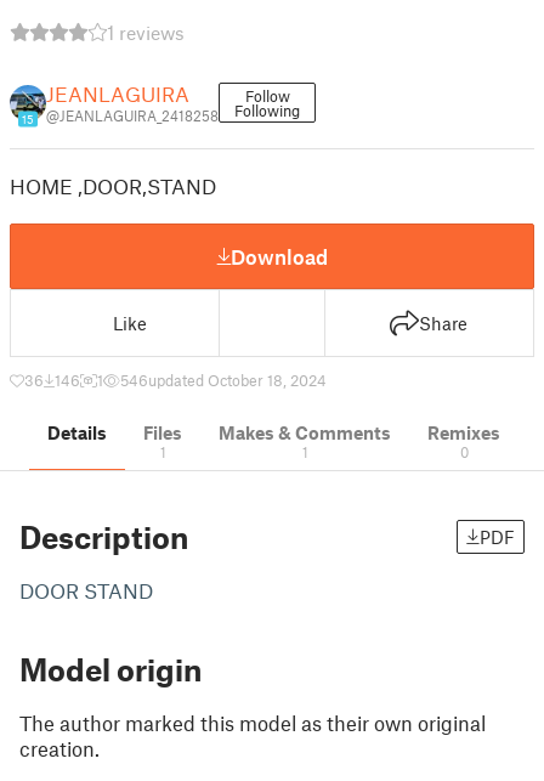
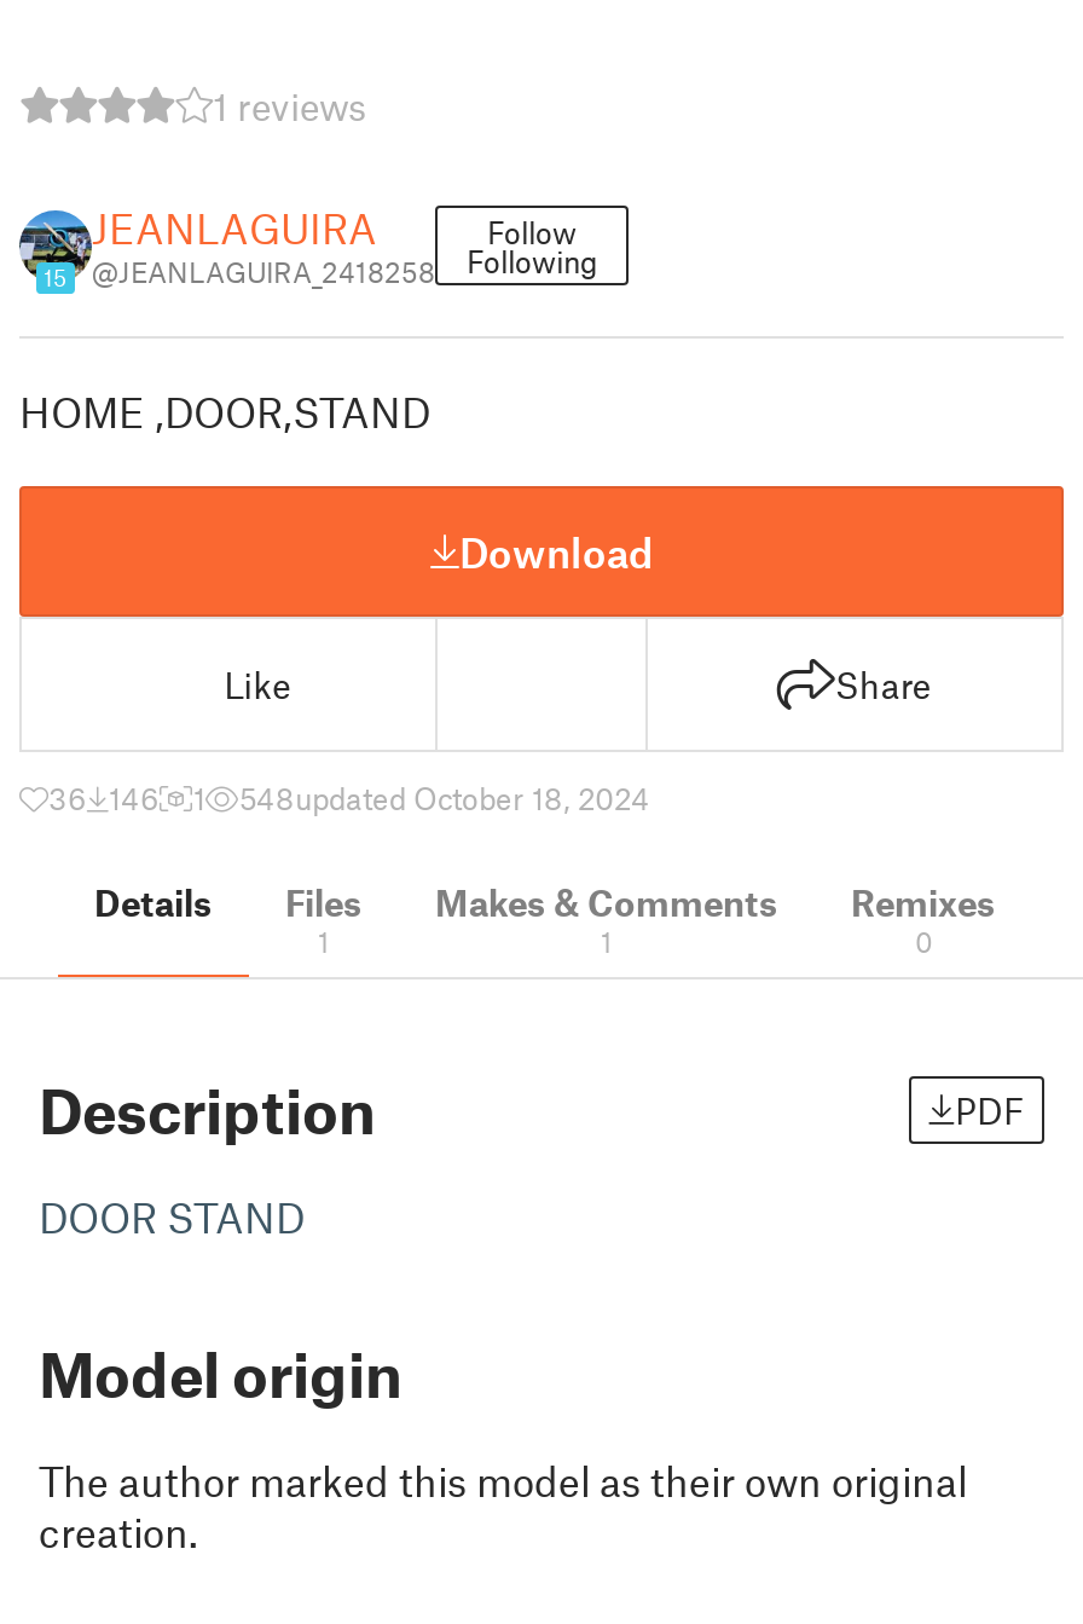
[120,370,327,390] 546updated October 18, 2024 -> [239,779,650,817] 548updated October 18, 2024

